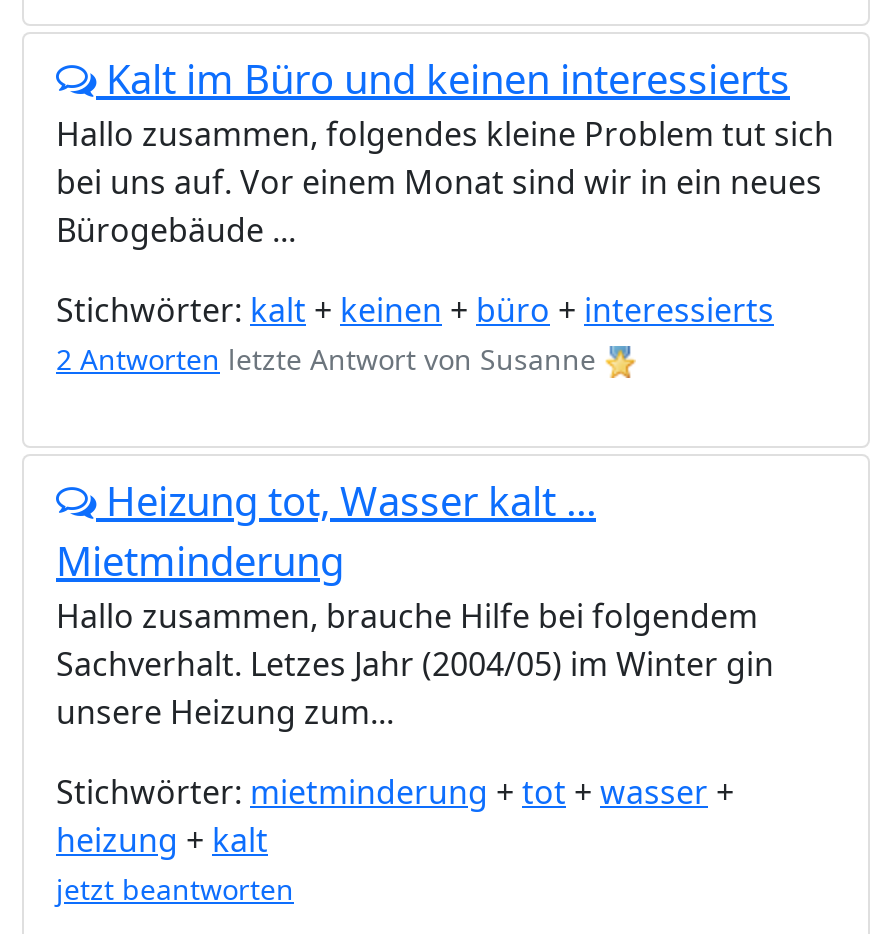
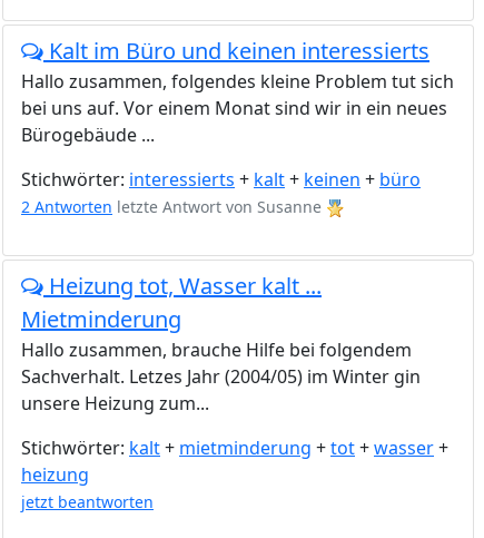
[56,288,774,332] Stichwörter: kalt + keinen + büro + interessierts -> [21,167,421,192] Stichwörter: interessierts + kalt + keinen + büro
[56,770,734,862] Stichwörter: mietminderung + tot + wasser + | heizung + kalt -> [21,436,448,487] Stichwörter: kalt + mietminderung + tot + wasser + | heizung

